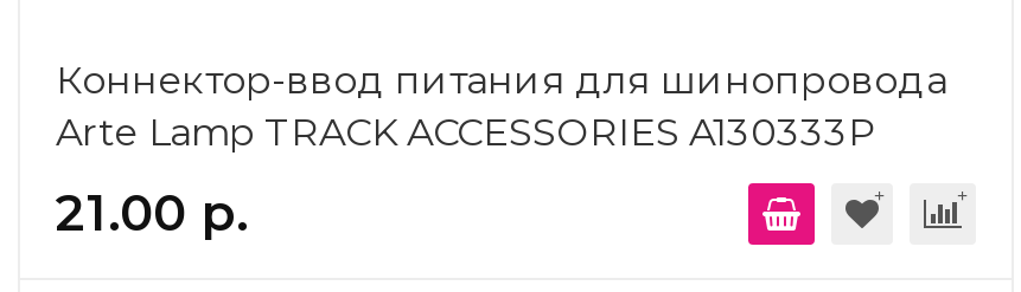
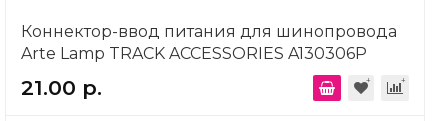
[56,110,876,155] Arte Lamp TRACK ACCESSORIES A130333P -> [21,44,367,63] Arte Lamp TRACK ACCESSORIES A130306P

